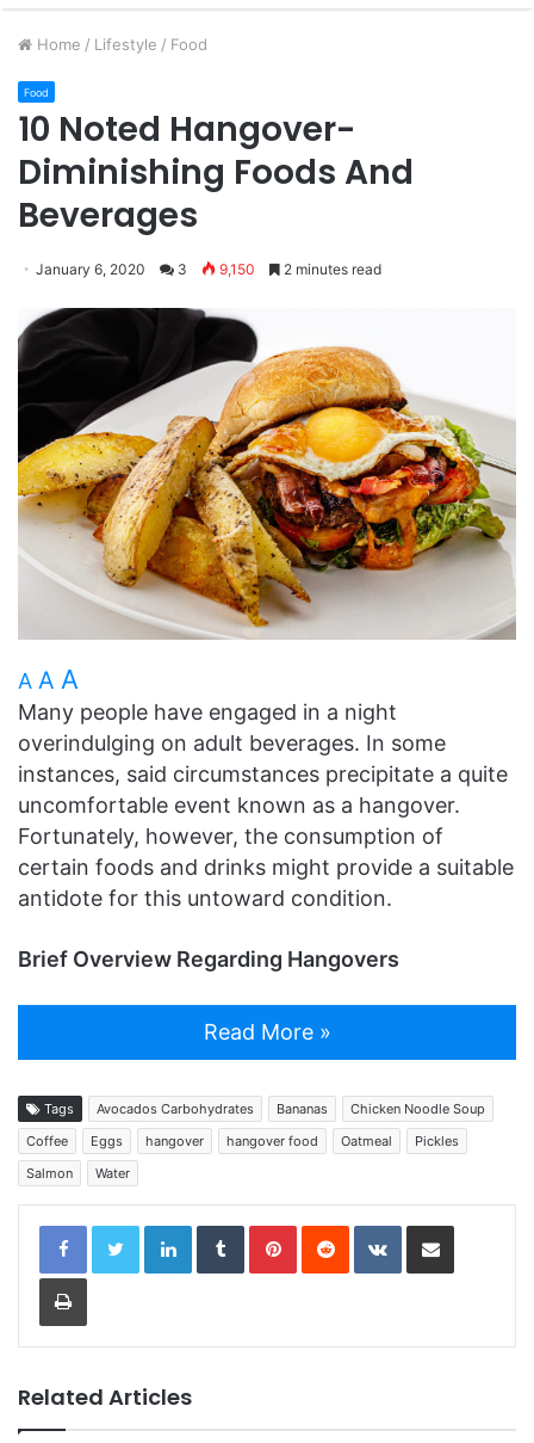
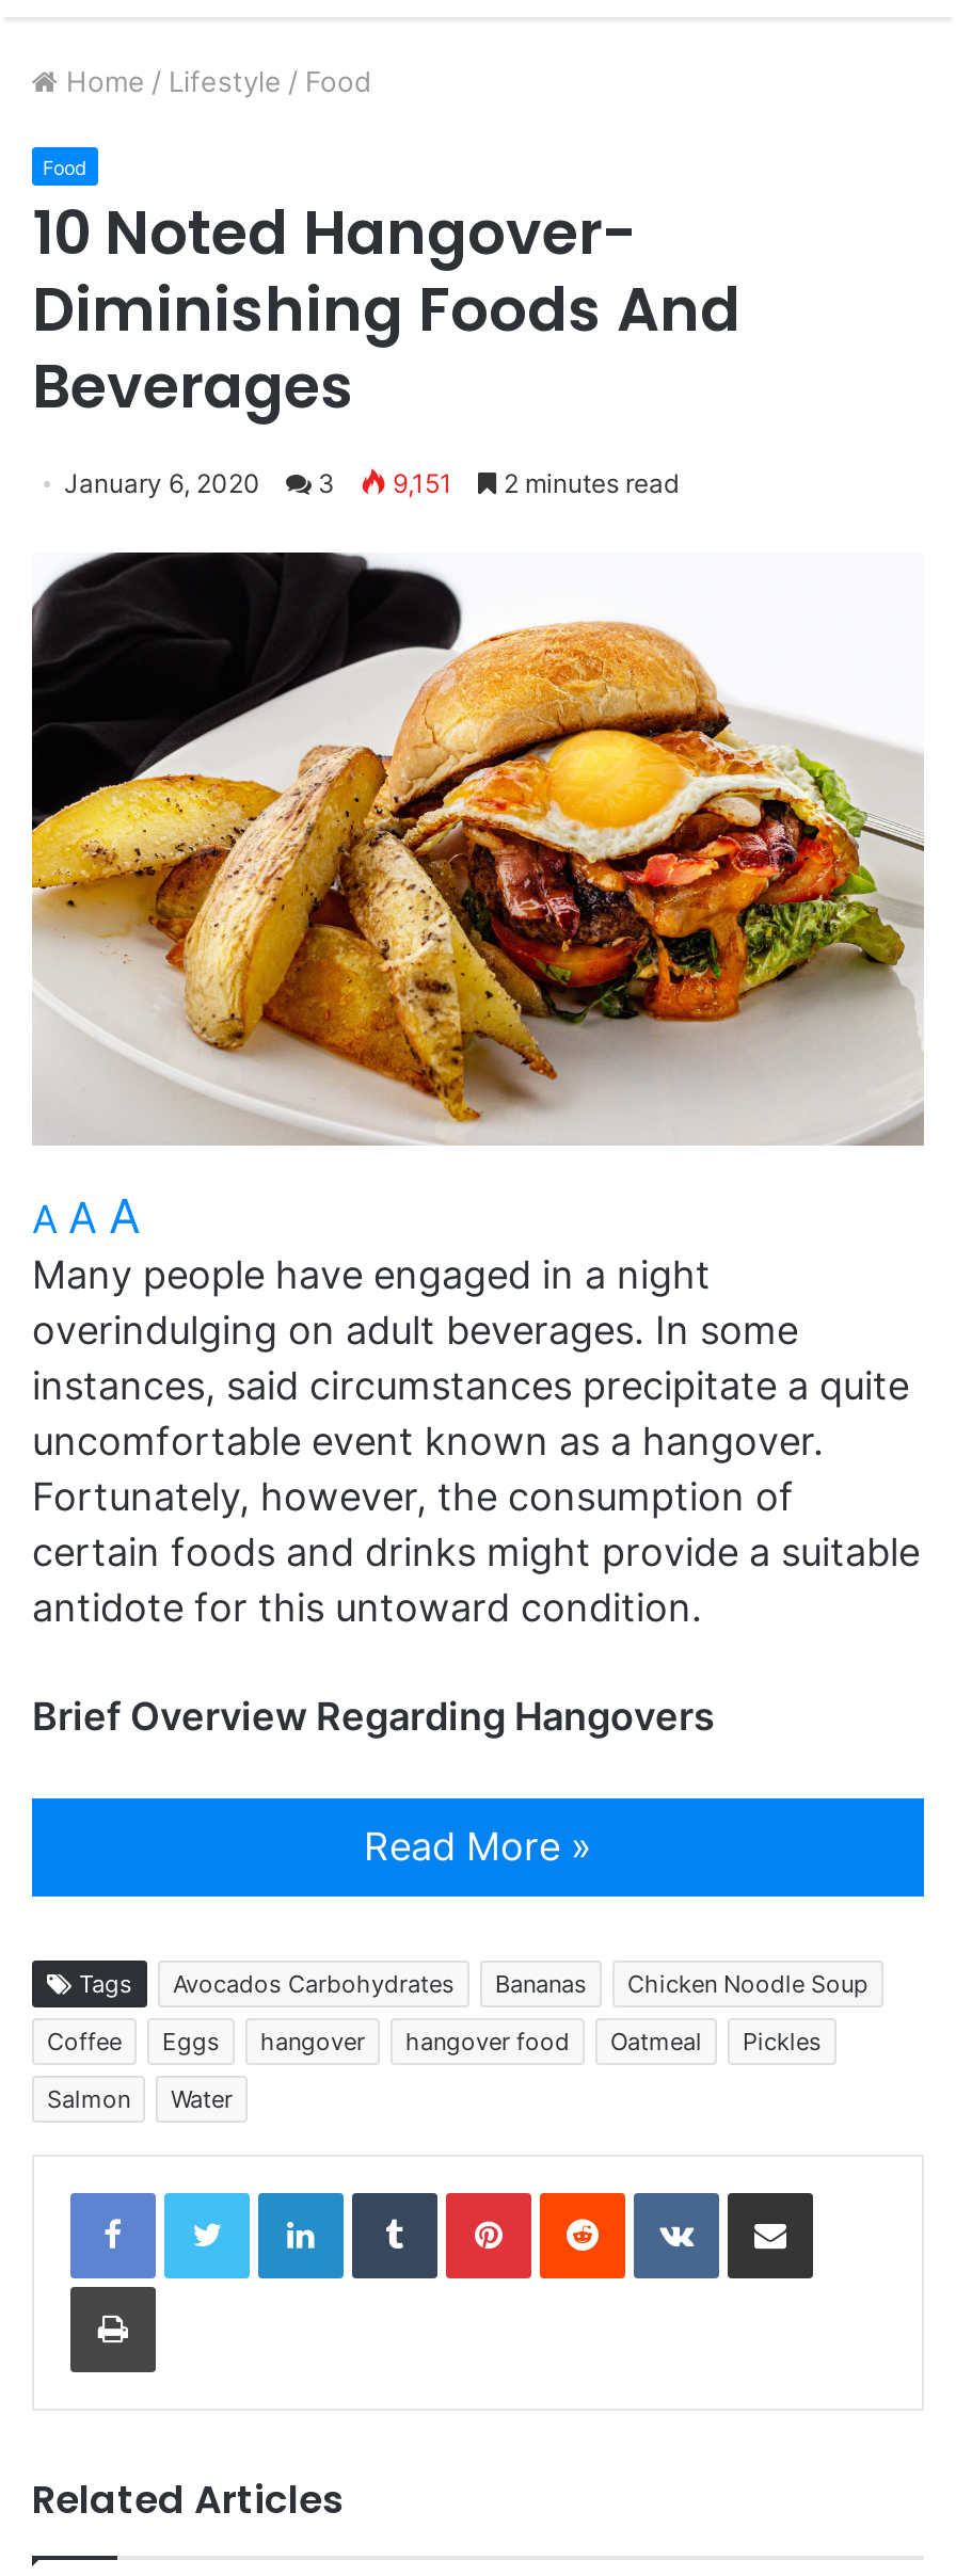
[36,260,381,278] January 6, 2020 3 9,150 2 minutes read -> [64,467,679,499] January 6, 2020 3 9,151 2 minutes read

